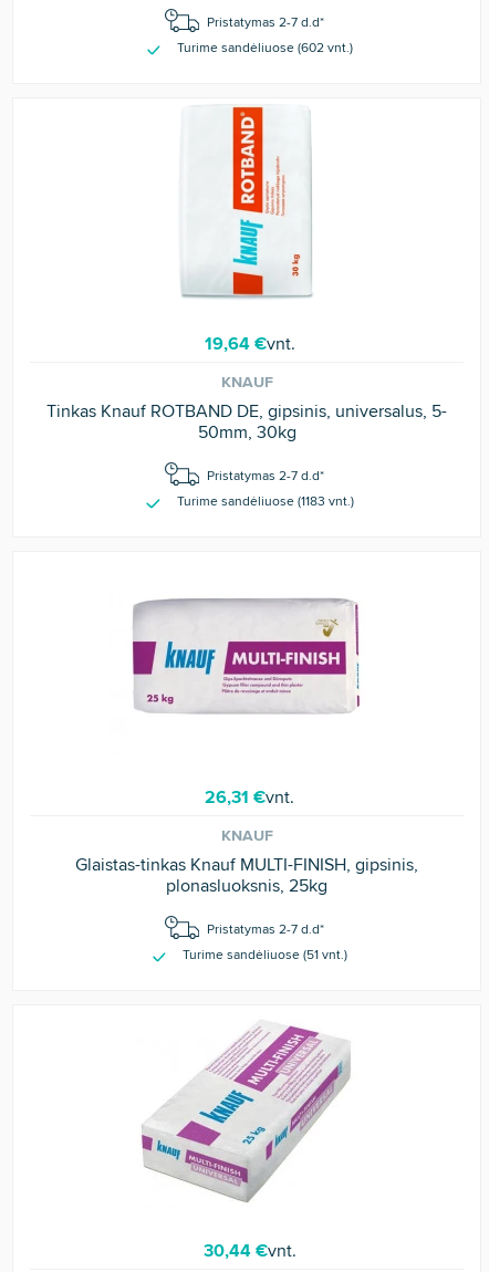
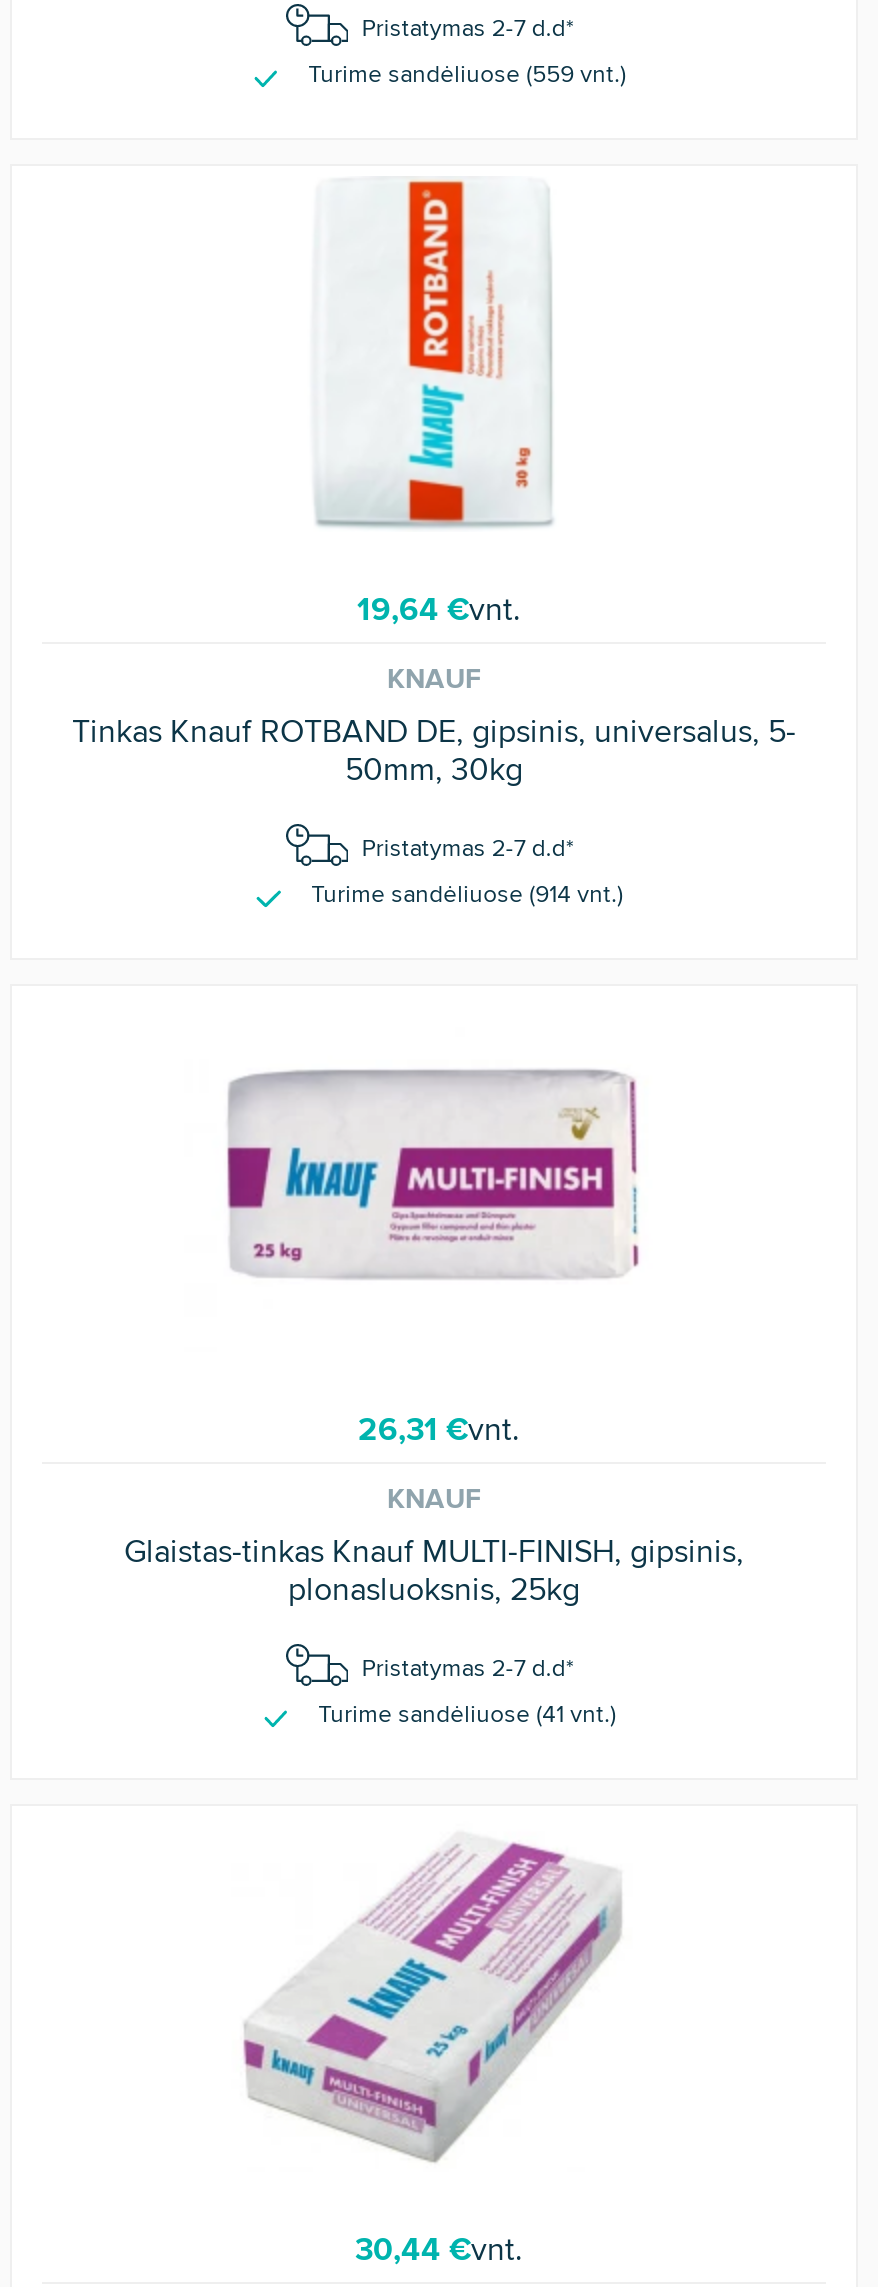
[177,37,353,56] Turime sandėliuose (602 vnt.) -> [308,56,626,90] Turime sandėliuose (559 vnt.)
[177,491,354,510] Turime sandėliuose (1183 vnt.) -> [311,876,623,910] Turime sandėliuose (914 vnt.)
[183,944,347,963] Turime sandėliuose (51 vnt.) -> [318,1696,616,1730] Turime sandėliuose (41 vnt.)

